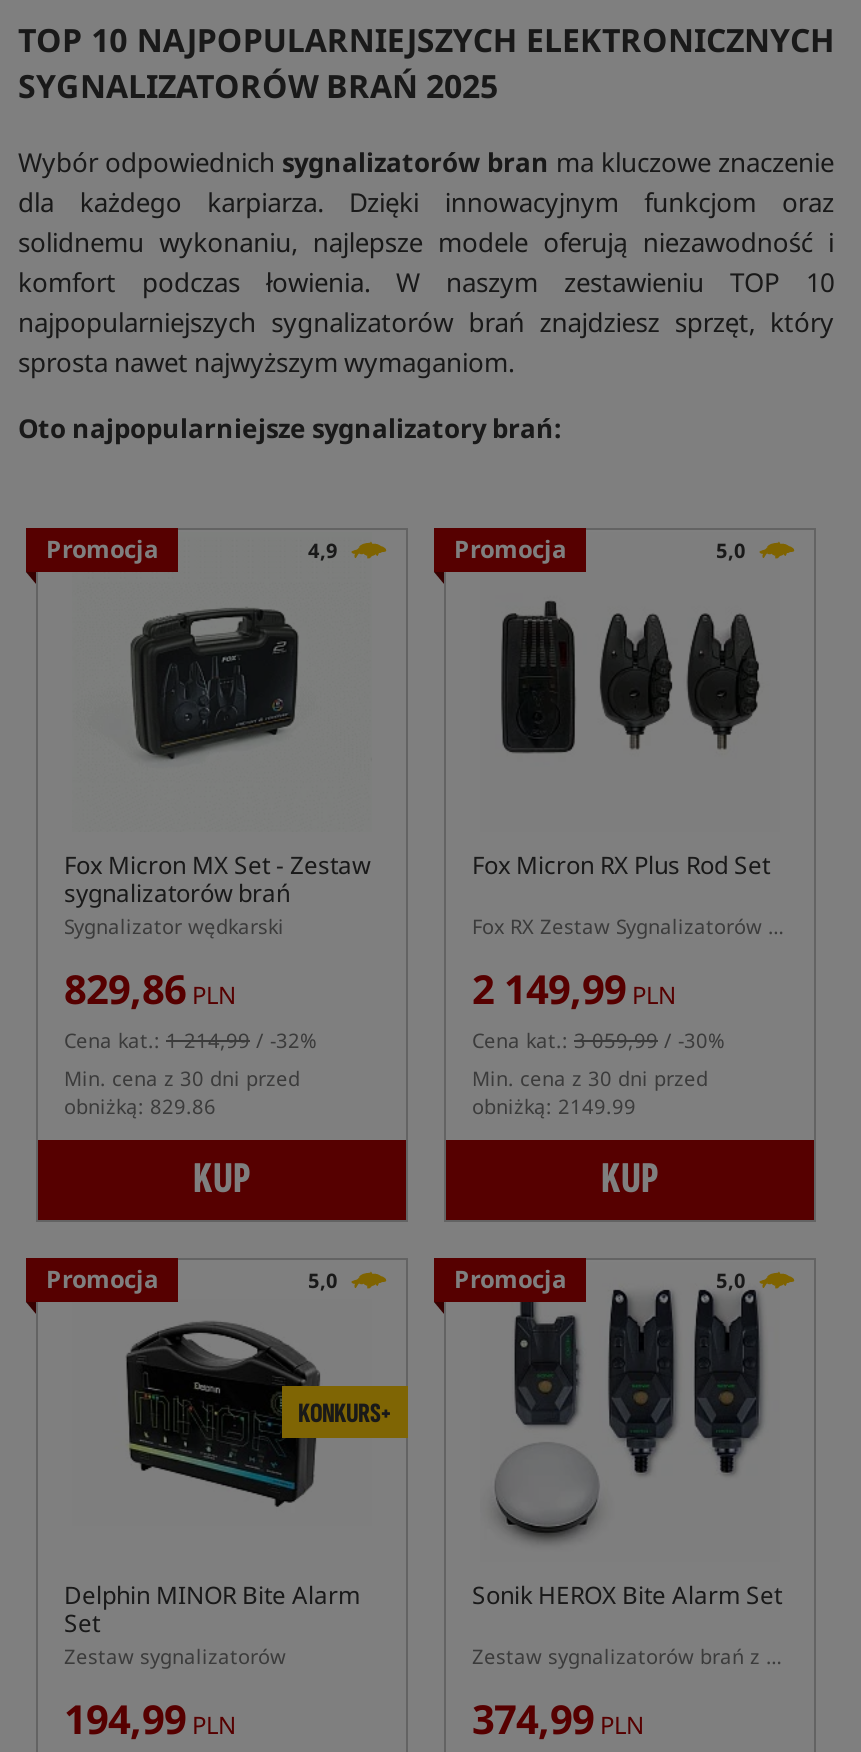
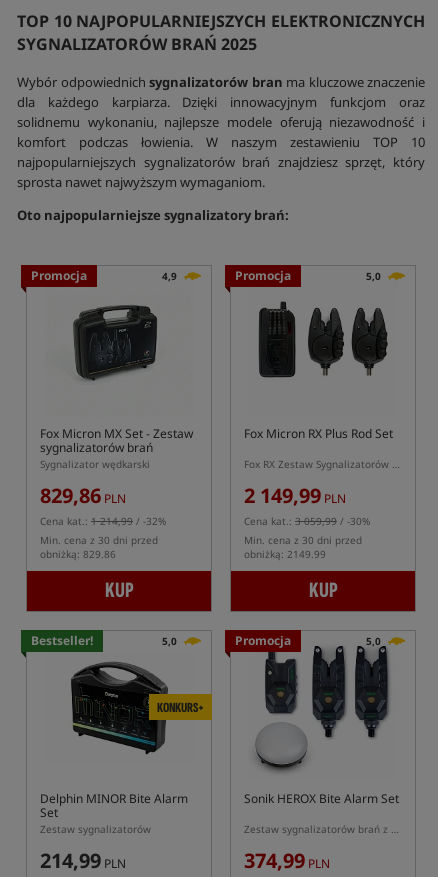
[46,1262,158,1296] Promocja -> [31,632,93,649] Bestseller!
[64,1692,236,1746] 194,99PLN -> [40,847,126,874] 214,99PLN

